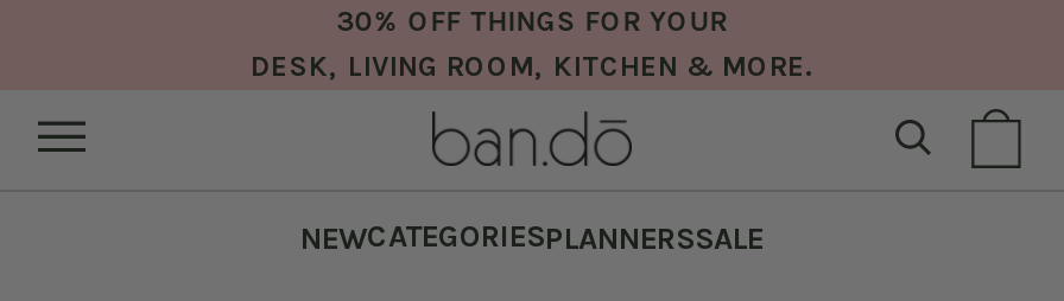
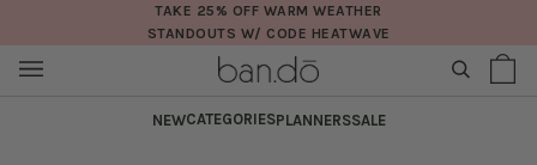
[251,5,813,83] 30% OFF THINGS FOR YOUR | DESK, LIVING ROOM, KITCHEN & MORE. -> [147,2,390,42] TAKE 25% OFF WARM WEATHER | STANDOUTS W/ CODE HEATWAVE

